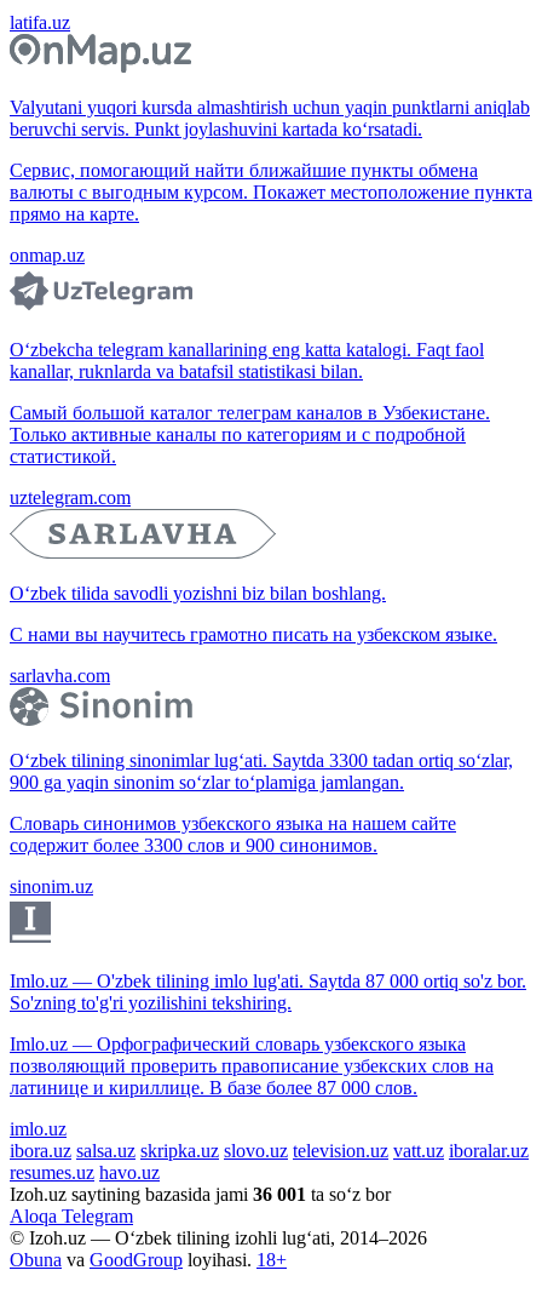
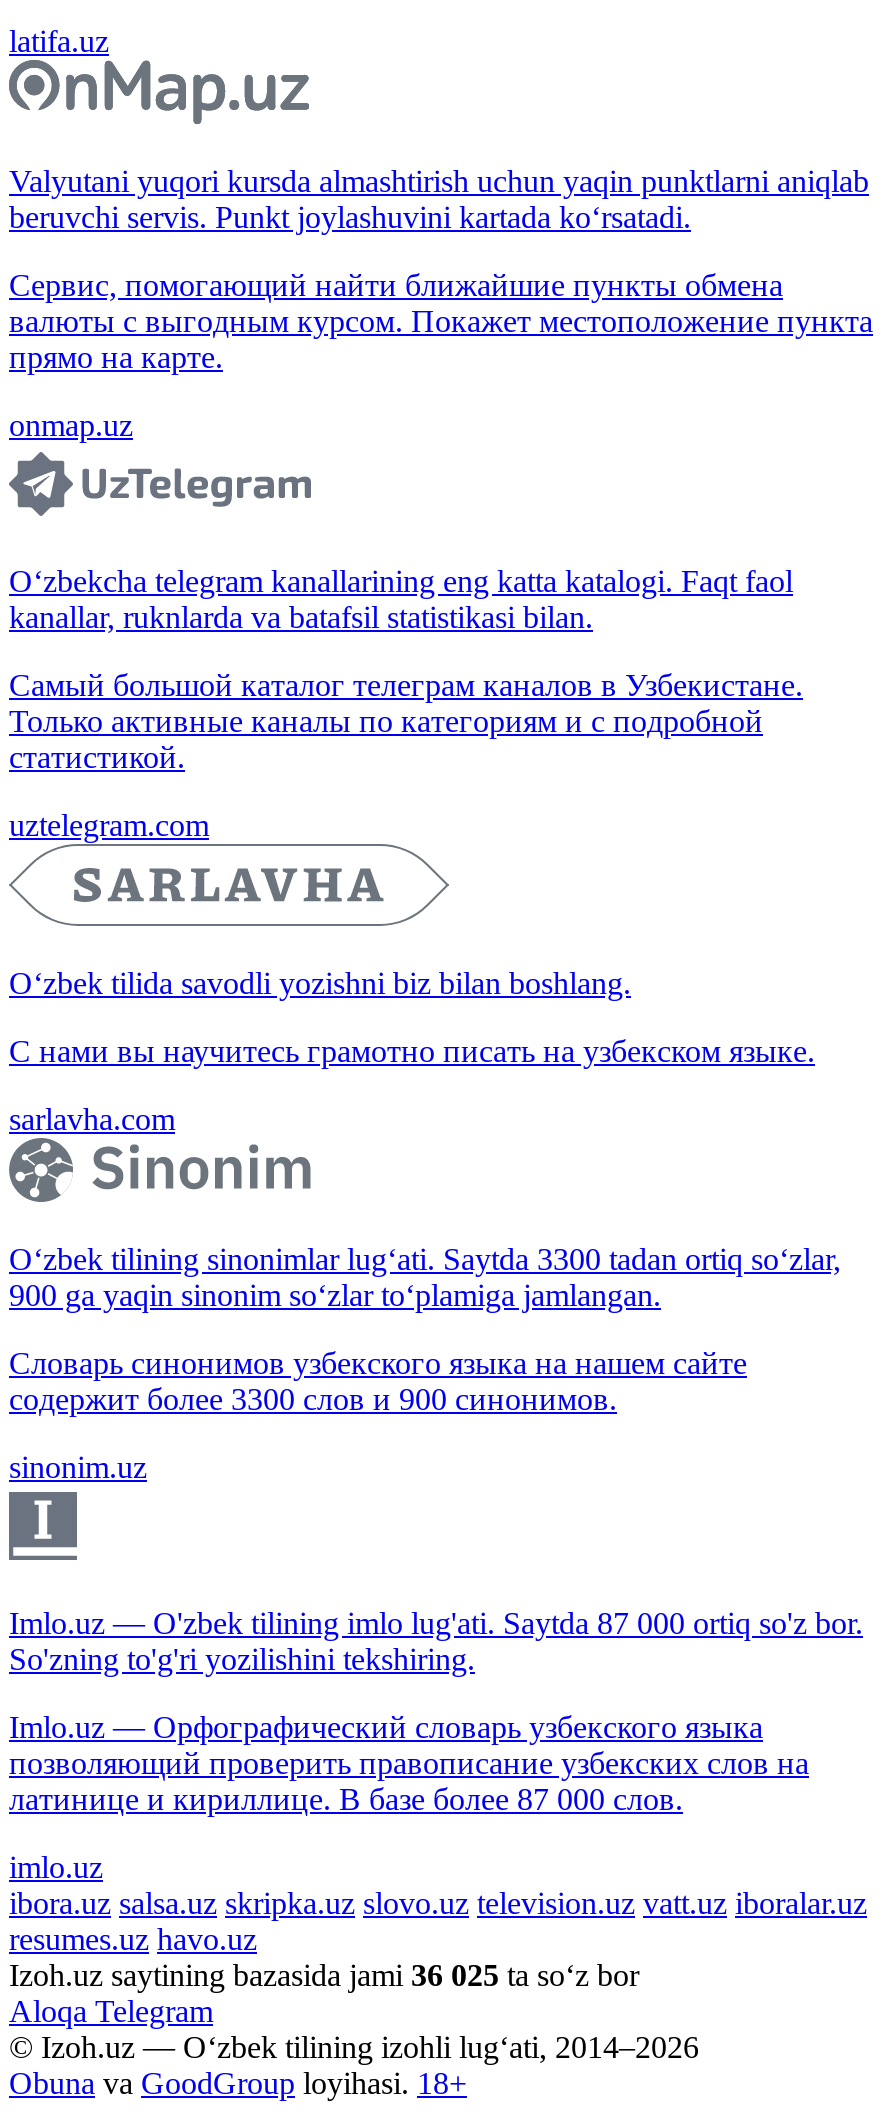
[10,1184,391,1205] Izoh.uz saytining bazasida jami 36 001 ta so‘z bor -> [9,1958,639,1992] Izoh.uz saytining bazasida jami 36 025 ta so‘z bor

